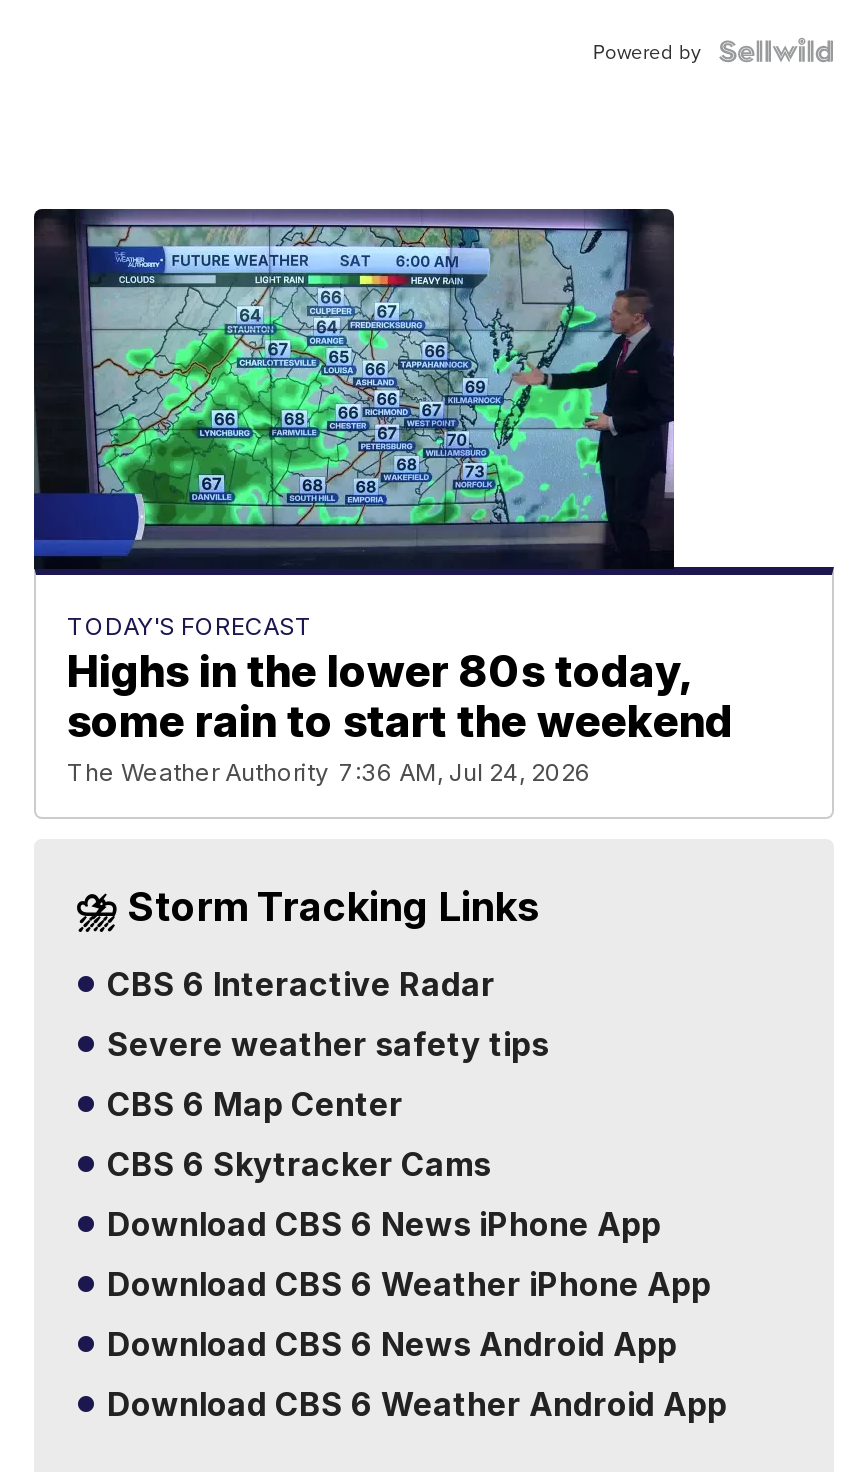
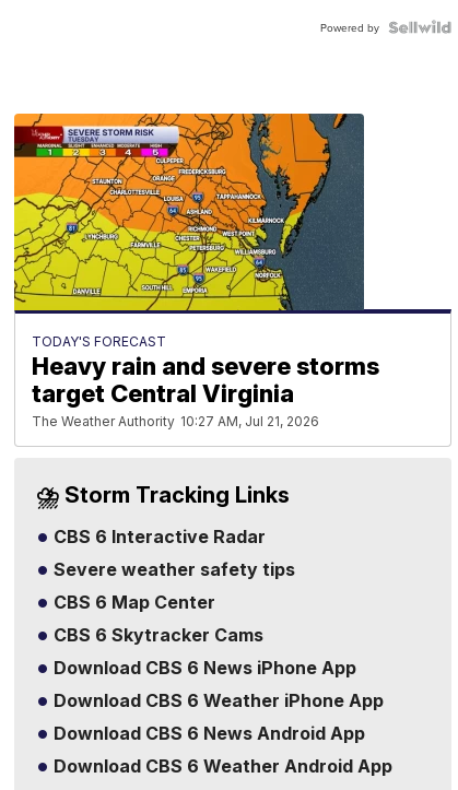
[32,207,733,787] [image] | Highs in the lower 80s today, | some rain to start the weekend | The Weather Authority 7:36 AM, Jul 24, 2026 -> [13,113,380,429] [image] | Heavy rain and severe storms | target Central Virginia | The Weather Authority 10:27 AM, Jul 21, 2026

